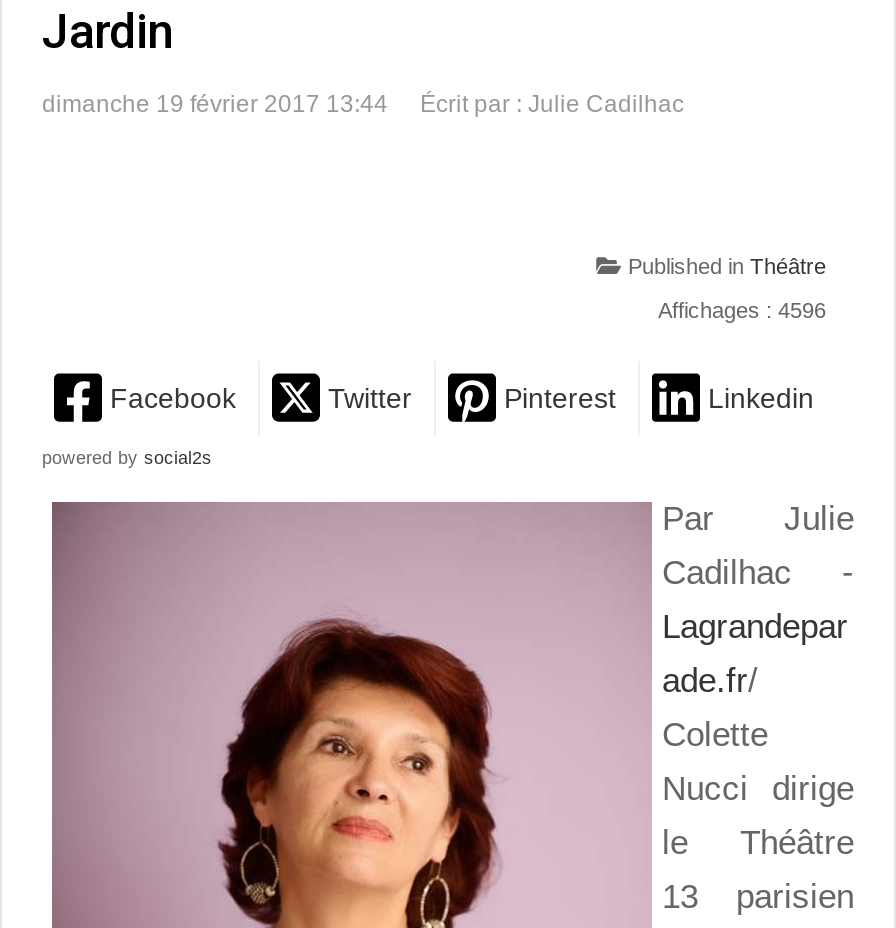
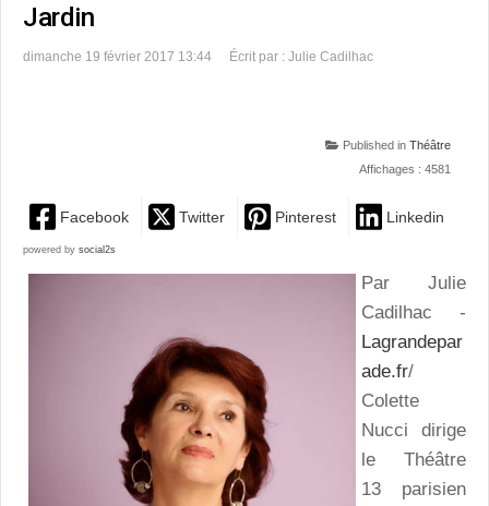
[658,299,826,323] Affichages : 4596 -> [359,163,451,176] Affichages : 4581

